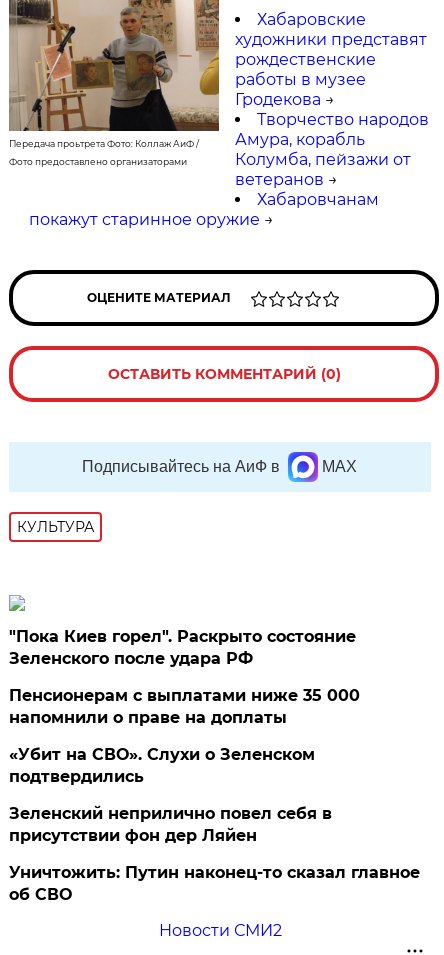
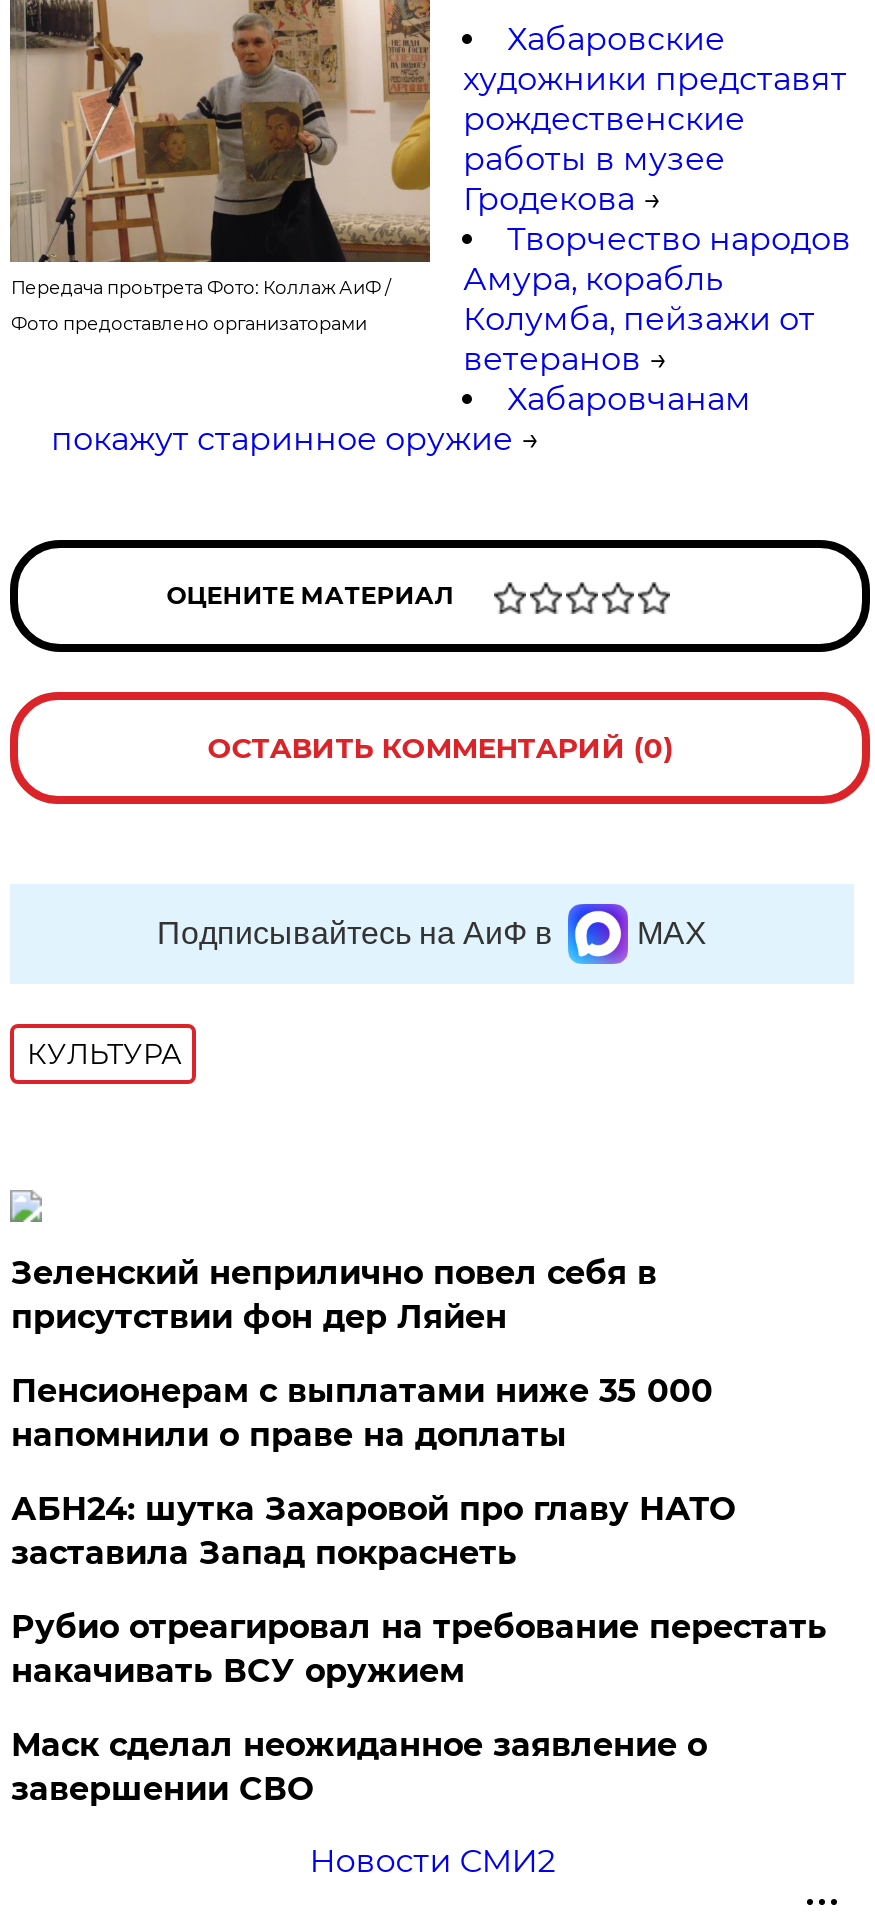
[9,627,356,668] "Пока Киев горел". Раскрыто состояние | Зеленского после удара РФ -> none
none -> [11,1608,827,1690] Рубио отреагировал на требование перестать | накачивать ВСУ оружием
[9,745,315,786] «Убит на СВО». Слухи о Зеленском | подтвердились -> [11,1490,735,1572] АБН24: шутка Захаровой про главу НАТО | заставила Запад покраснеть
moved [9,804,332,845] -> [11,1254,657,1336]: Зеленский неприлично повел cебя в | присутствии фон дер Ляйен
[9,863,420,904] Уничтожить: Путин наконец-то сказал главное | об СВО -> [11,1726,707,1808] Маск сделал неожиданное заявление о | завершении СВО

